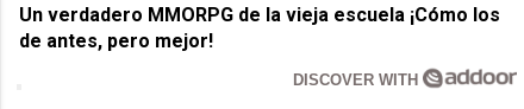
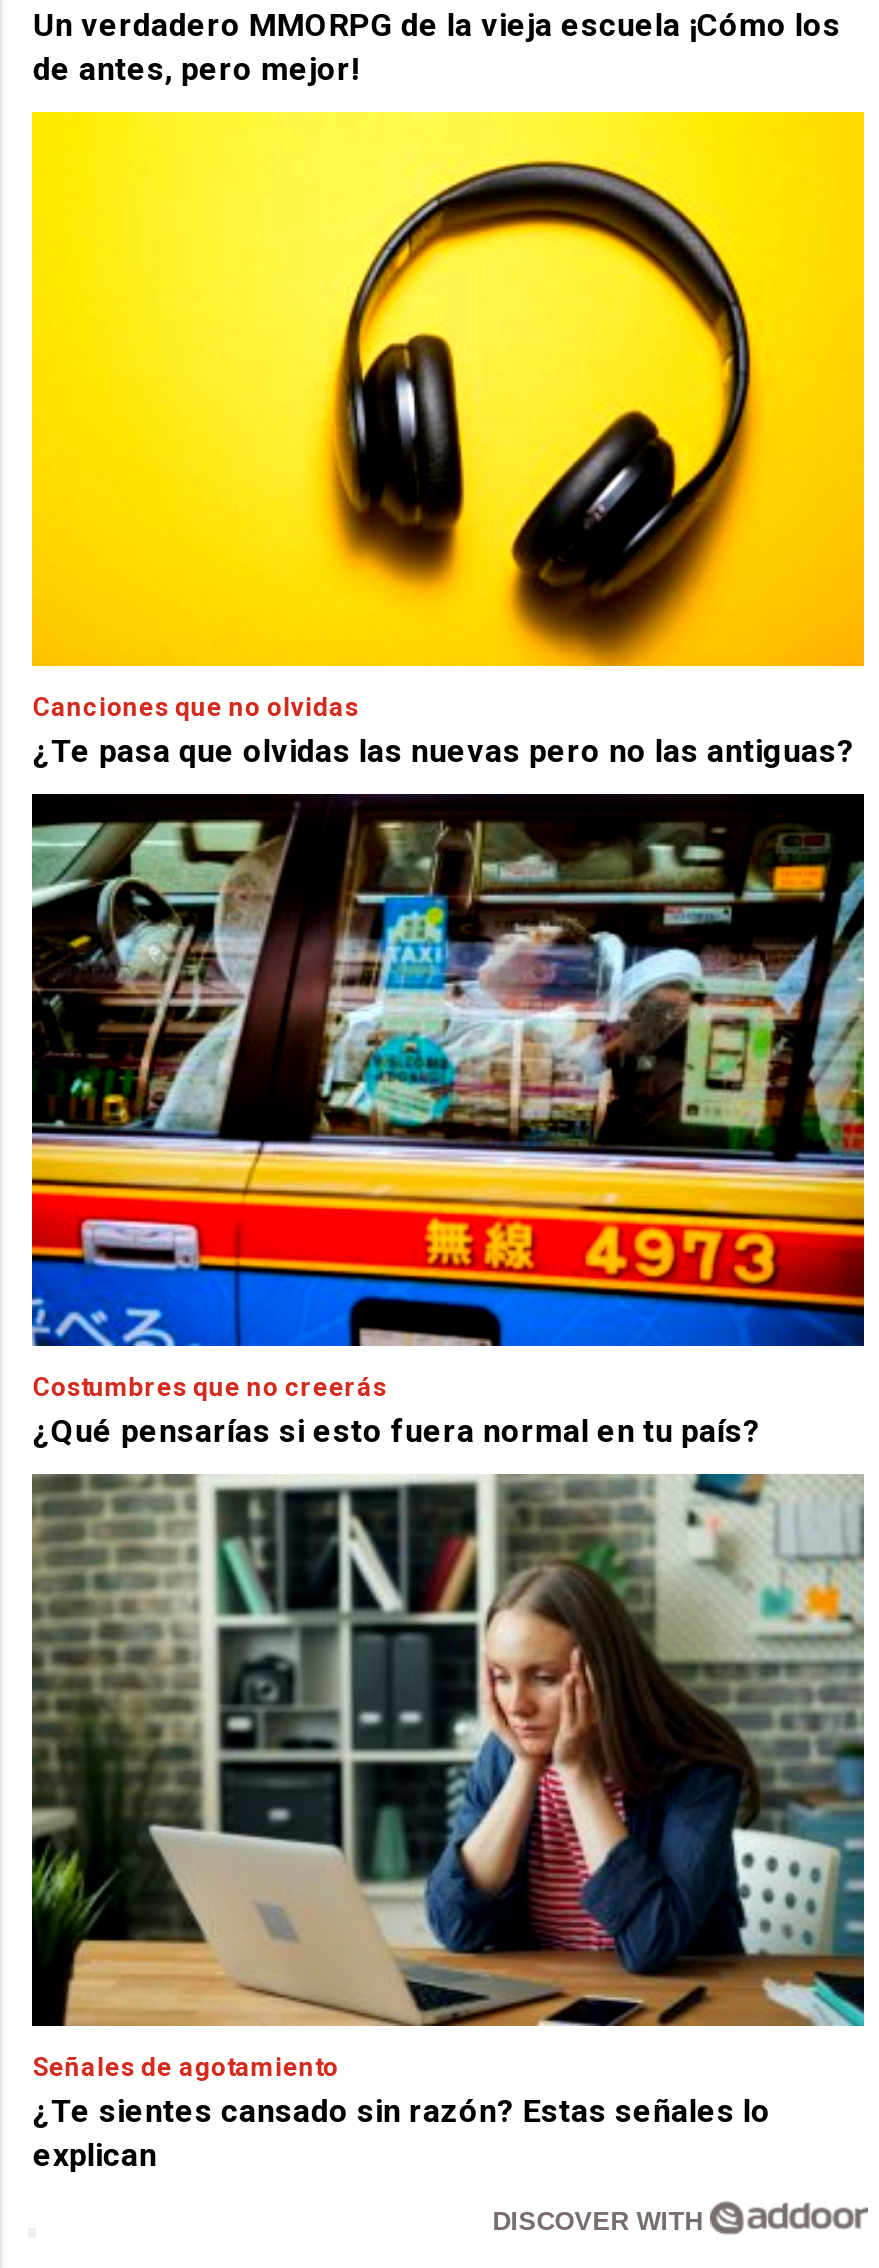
none -> [30,110,866,769] [image] | Canciones que no olvidas | ¿Te pasa que olvidas las nuevas pero no las antiguas?
none -> [30,792,866,1450] [image] | Costumbres que no creerás | ¿Qué pensarías si esto fuera normal en tu país?
none -> [30,1472,866,2174] [image] | Señales de agotamiento | ¿Te sientes cansado sin razón? Estas señales lo | explican

